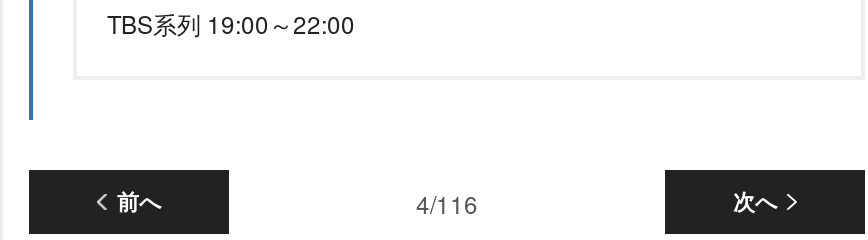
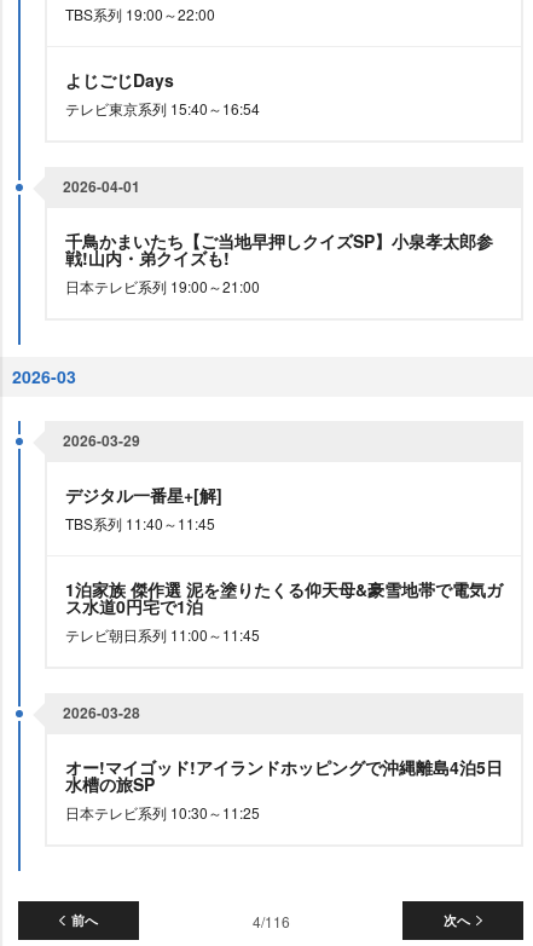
none -> [12,364,503,645] 2026-03 | 2026-03-29 | デジタル一番星+[解] | TBS系列 11:40～11:45 | 1泊家族 傑作選 泥を塗りたくる仰天母&豪雪地帯で電気ガ | ス水道0円宅で1泊 | テレビ朝日系列 11:00～11:45
none -> [63,175,493,296] 2026-04-01 | 千鳥かまいたち【ご当地早押しクイズSP】小泉孝太郎参 | 戦!山内・弟クイズも! | 日本テレビ系列 19:00～21:00
none -> [63,702,503,823] 2026-03-28 | オー!マイゴッド!アイランドホッピングで沖縄離島4泊5日 | 水槽の旅SP | 日本テレビ系列 10:30～11:25
none -> [65,68,260,119] よじごじDays | テレビ東京系列 15:40～16:54

